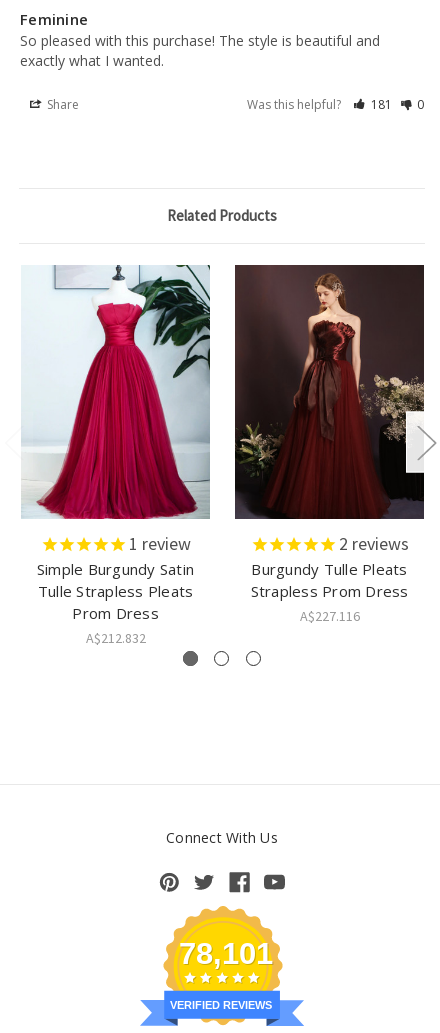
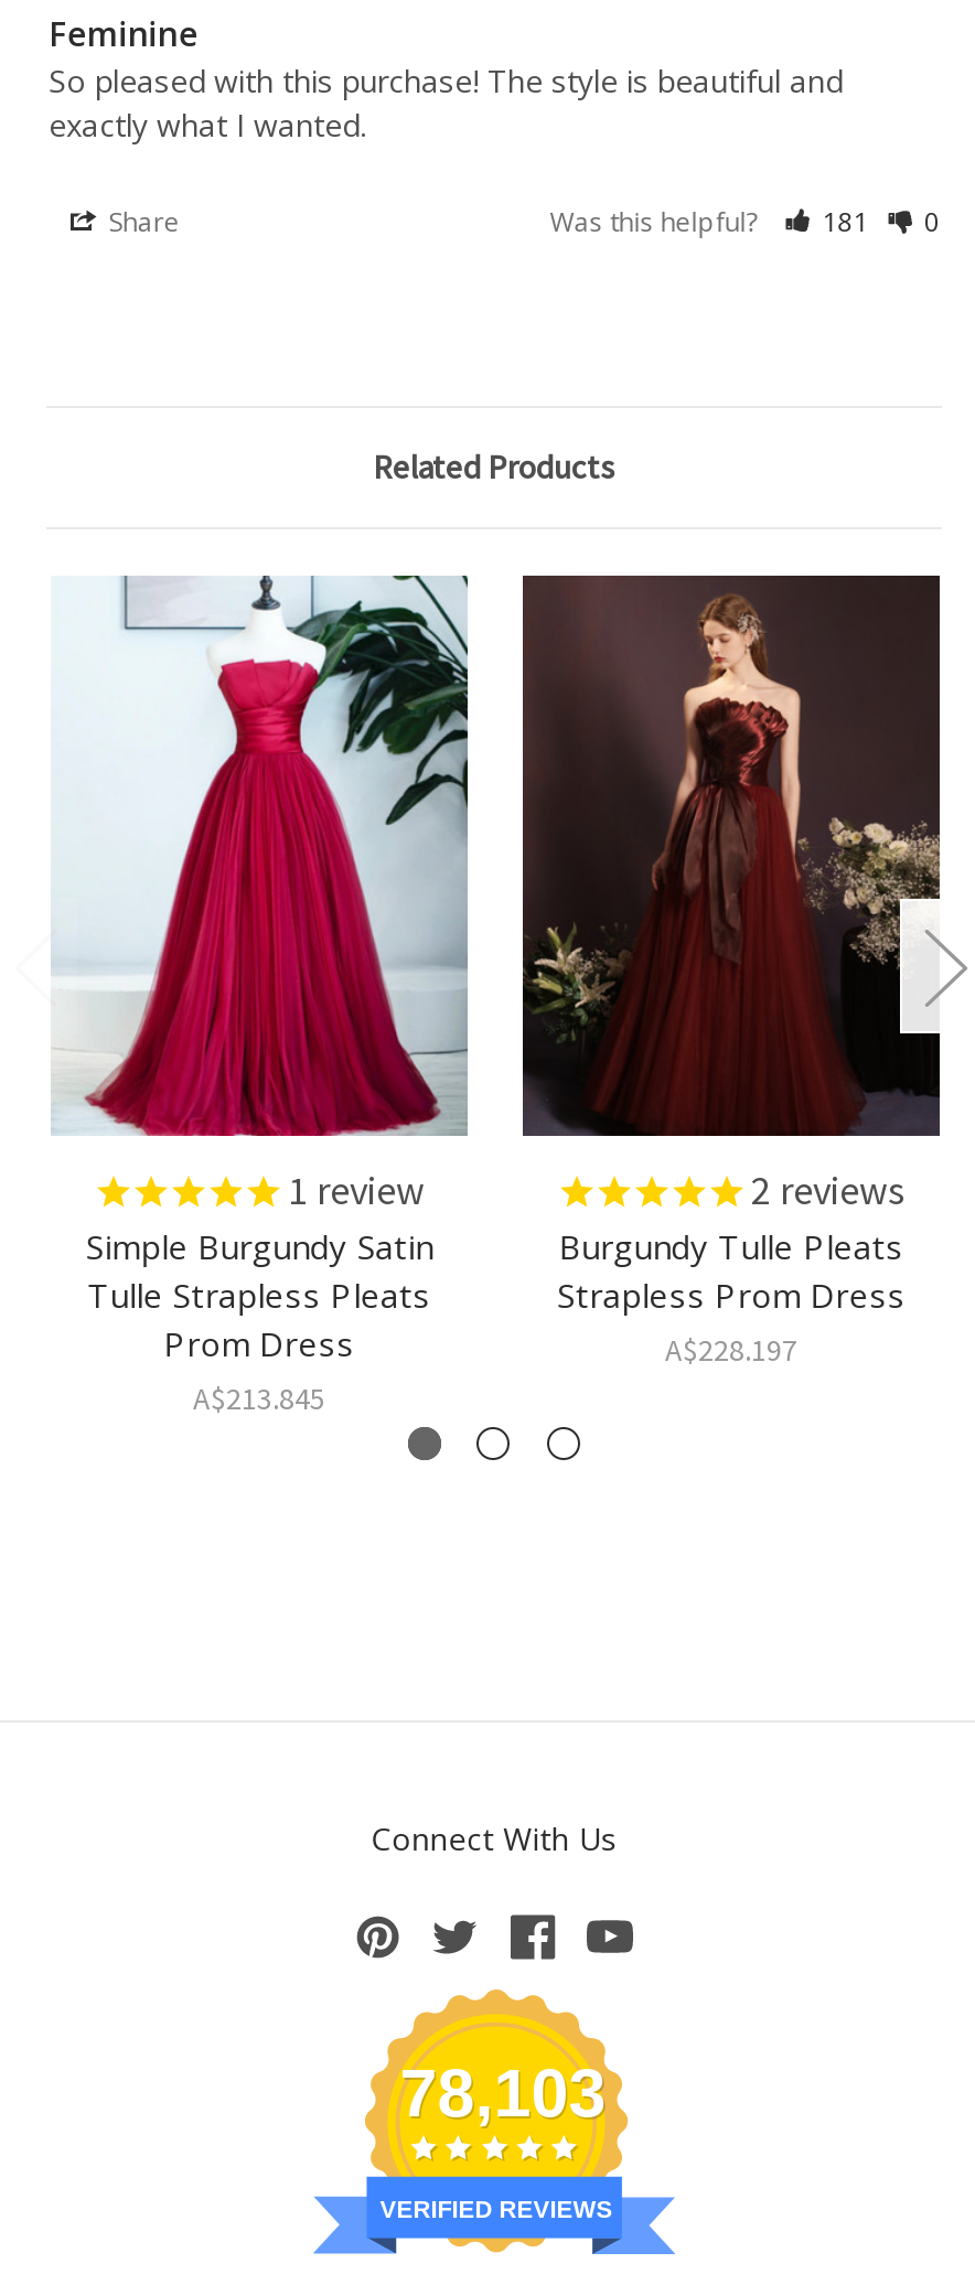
[299,607,359,625] A$227.116 -> [665,1331,797,1371] A$228.197
[85,629,145,647] A$212.832 -> [193,1379,325,1419] A$213.845
[179,936,273,971] 78,101 -> [399,2056,605,2132] 78,103

